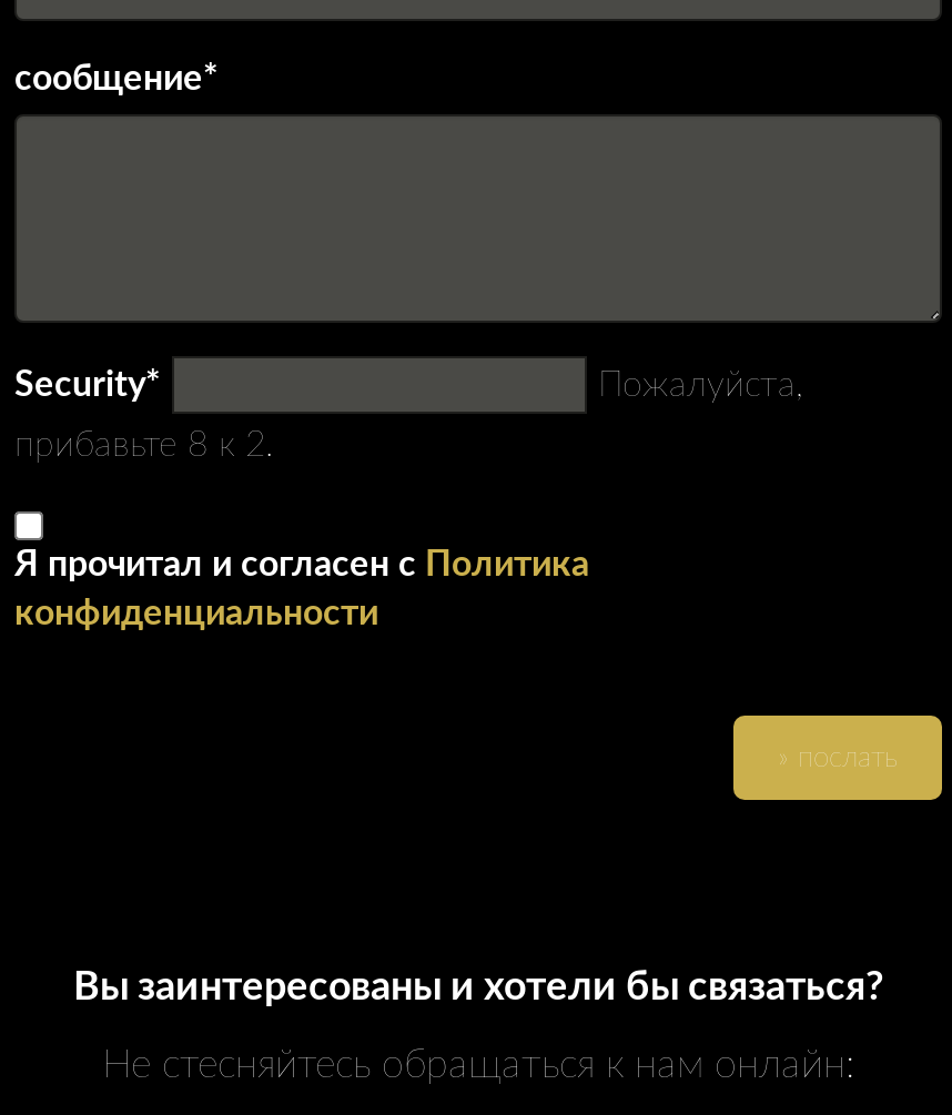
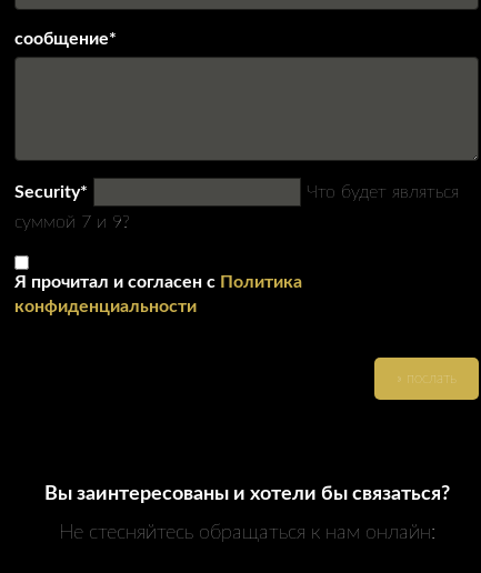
[598,367,802,403] Пожалуйста, -> [307,183,459,201] Что будет являться
[14,427,274,463] прибавьте 8 к 2. -> [14,213,130,231] суммой 7 и 9?

